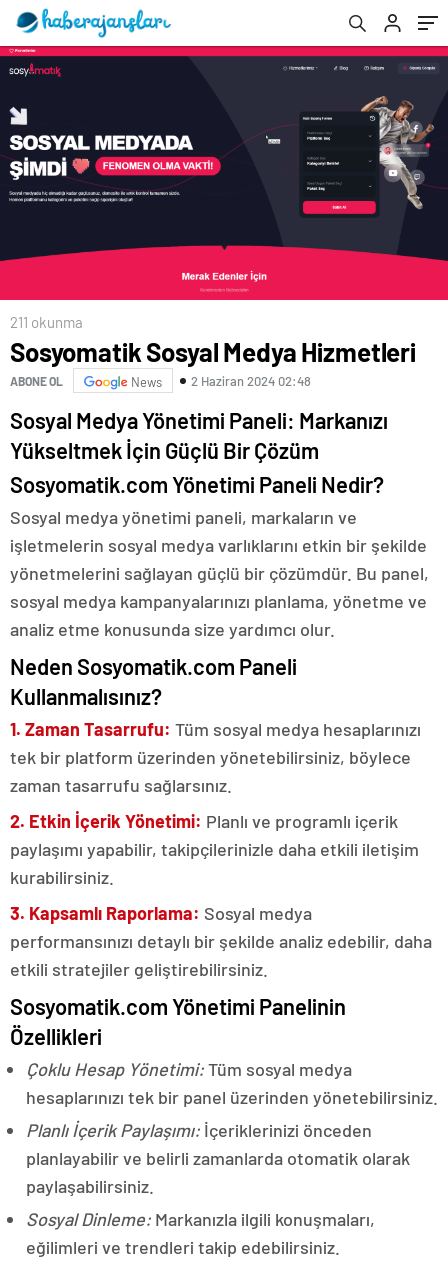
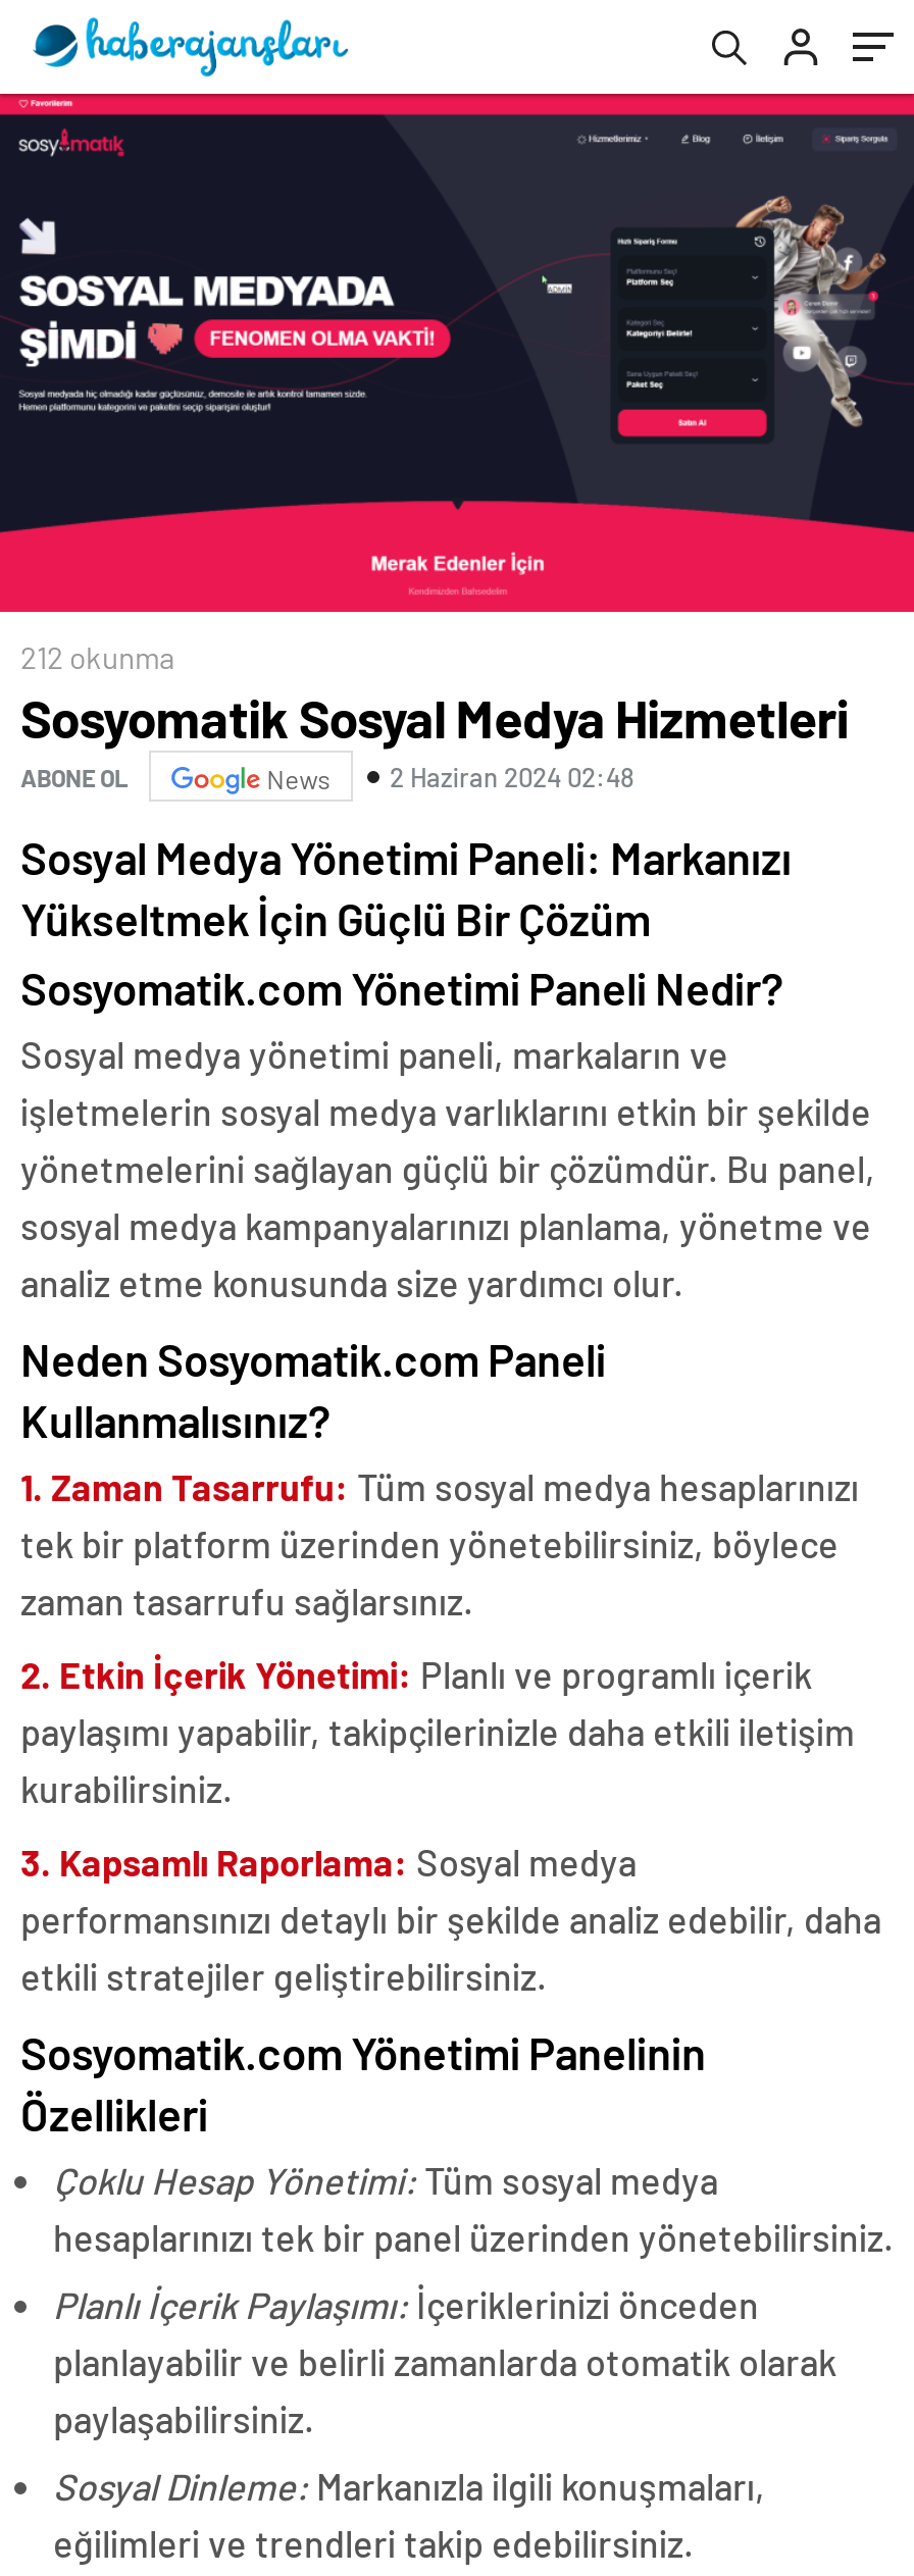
[10,313,83,331] 211 okunma -> [20,639,175,676] 212 okunma

